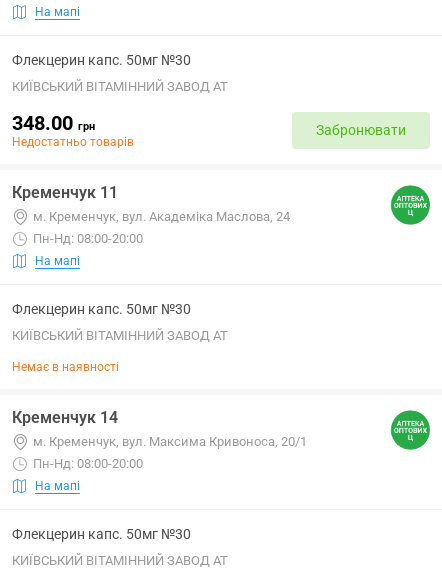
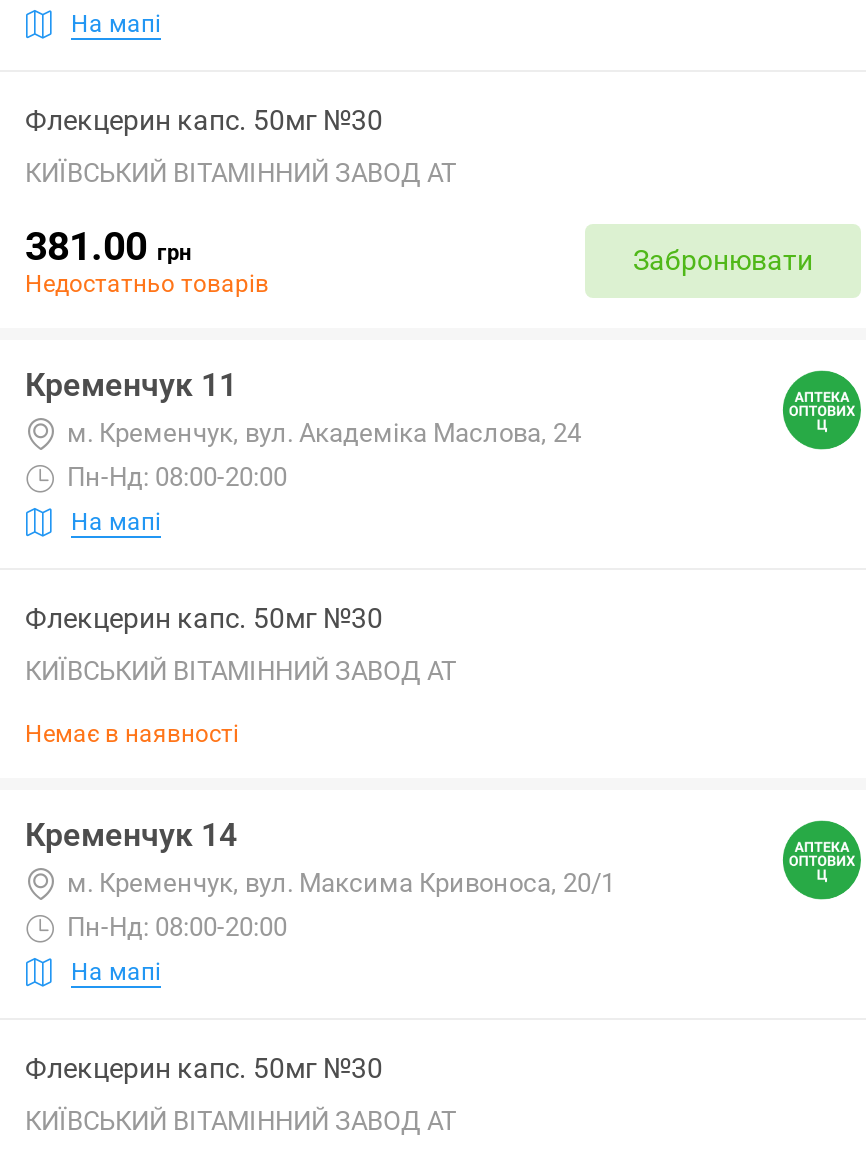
[12,111,95,135] 348.00 грн -> [25,222,191,270] 381.00 грн

